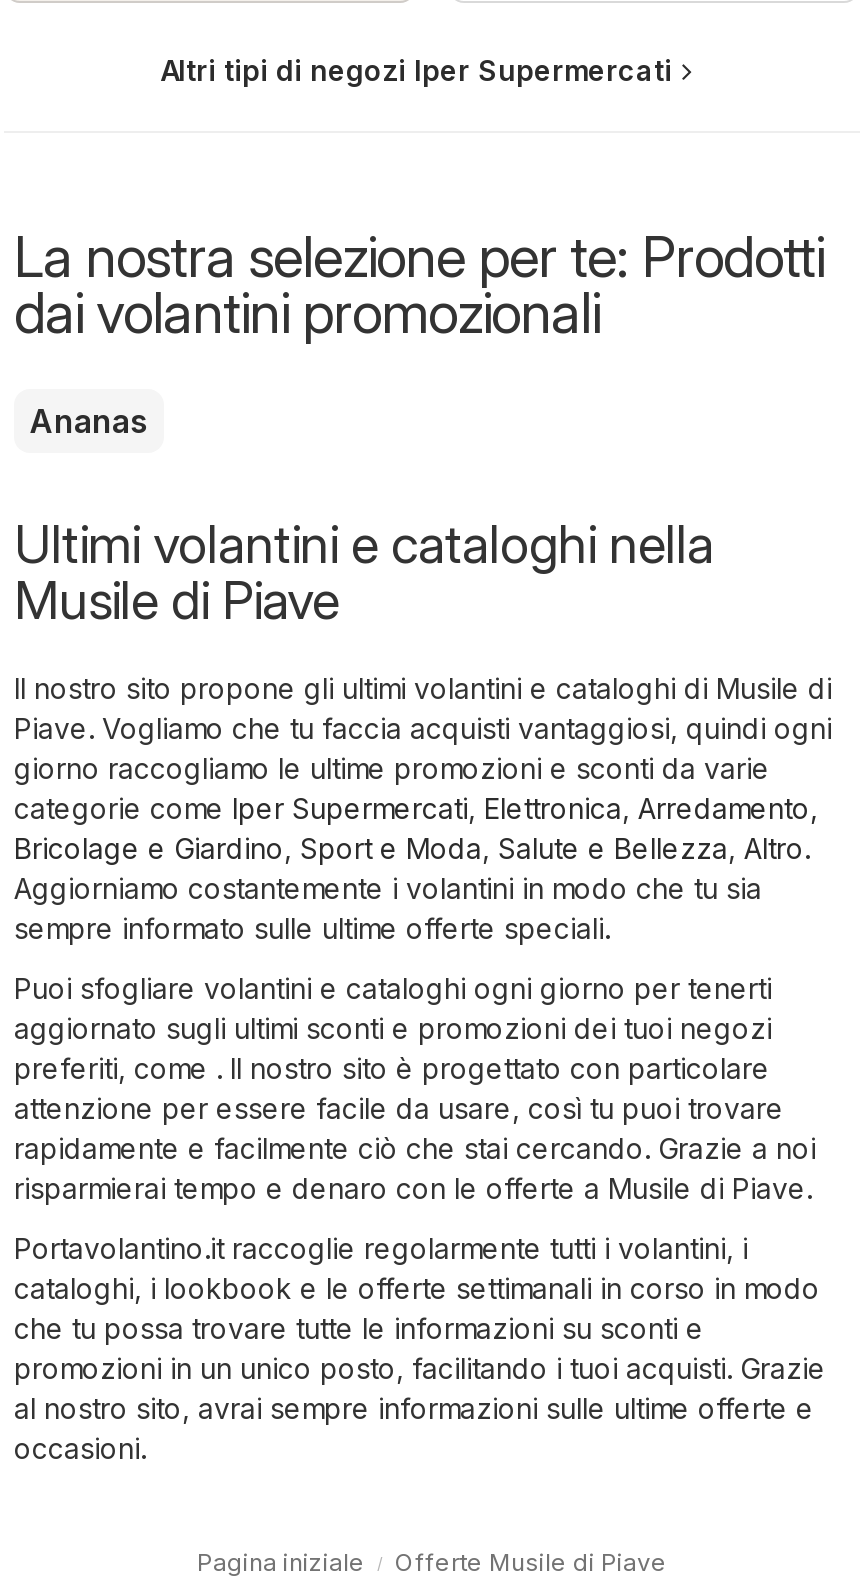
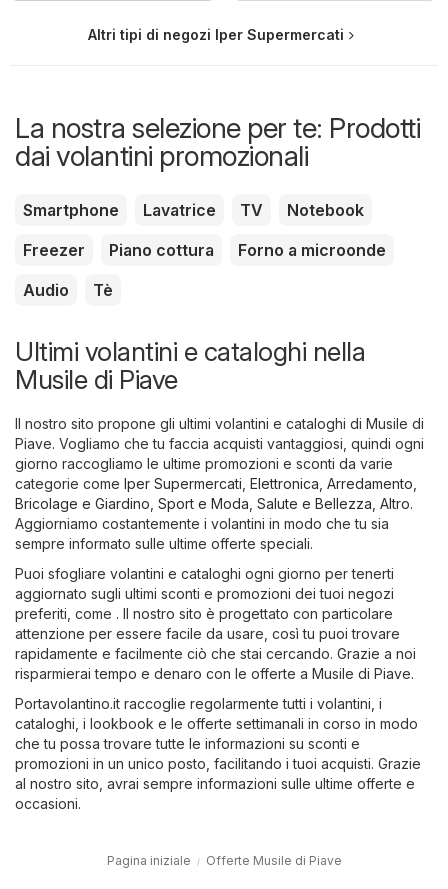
[30,401,148,441] Ananas -> [23,200,386,300] Smartphone | Lavatrice | TV | Notebook | Freezer | Piano cottura | Forno a microonde | Audio | Tè

